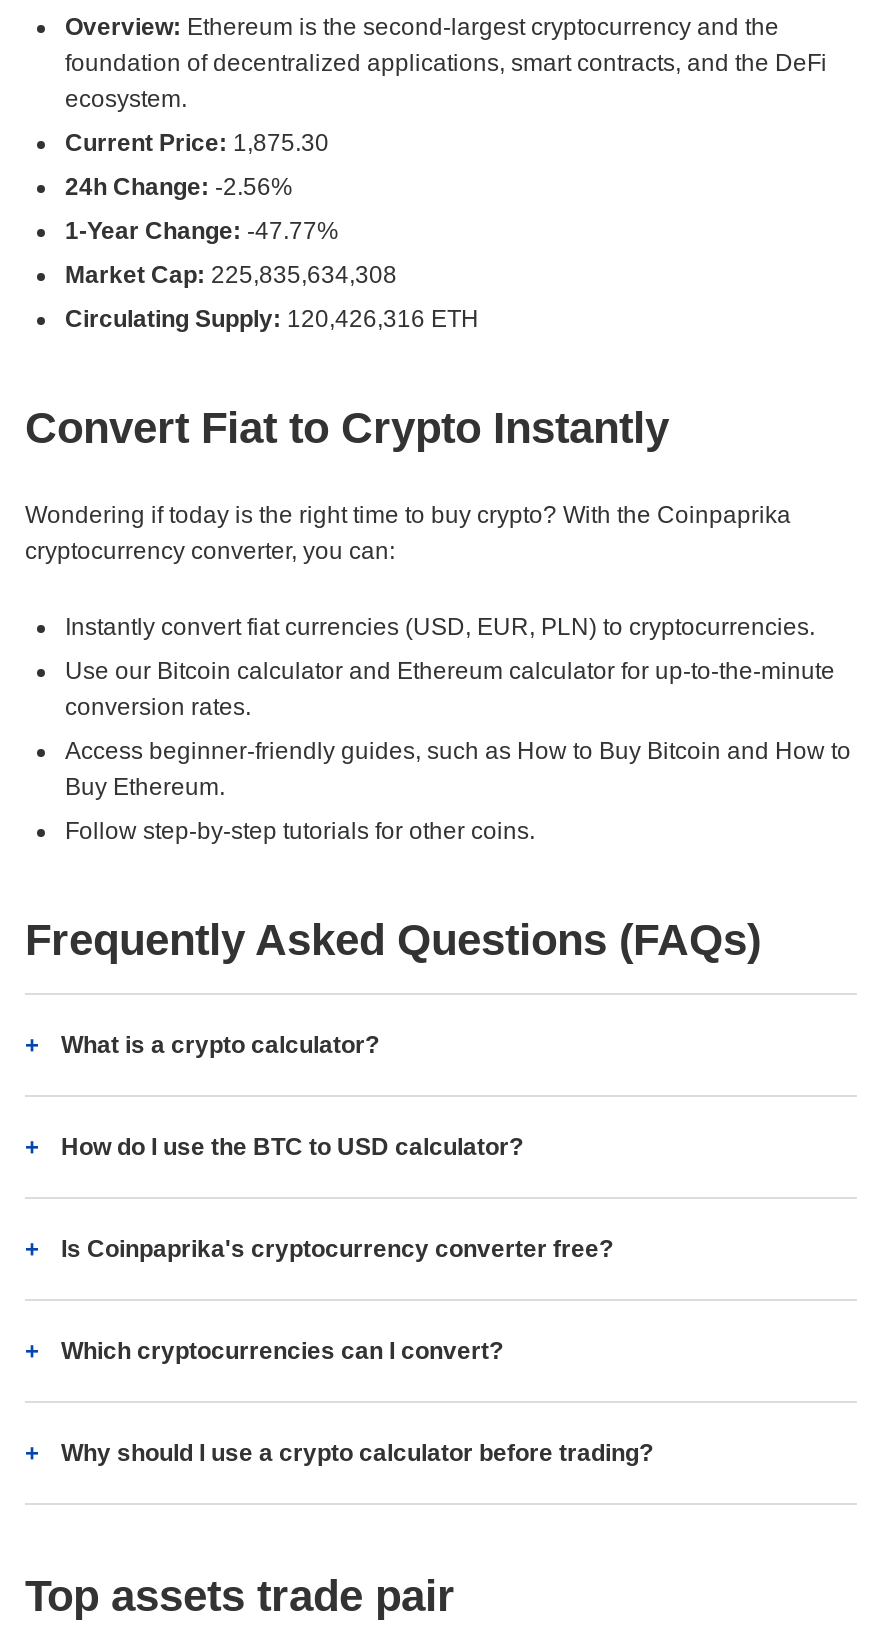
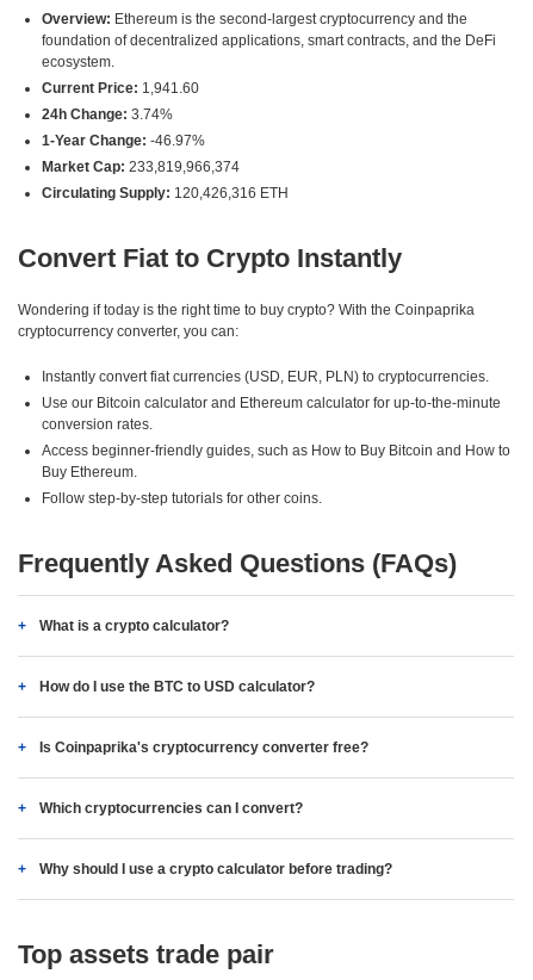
[65,129,329,157] Current Price: 1,875.30 -> [42,80,199,97] Current Price: 1,941.60
[65,173,293,201] 24h Change: -2.56% -> [42,106,173,123] 24h Change: 3.74%
[65,217,339,245] 1-Year Change: -47.77% -> [42,132,205,149] 1-Year Change: -46.97%
[65,261,397,289] Market Cap: 225,835,634,308 -> [42,159,240,175] Market Cap: 233,819,966,374

